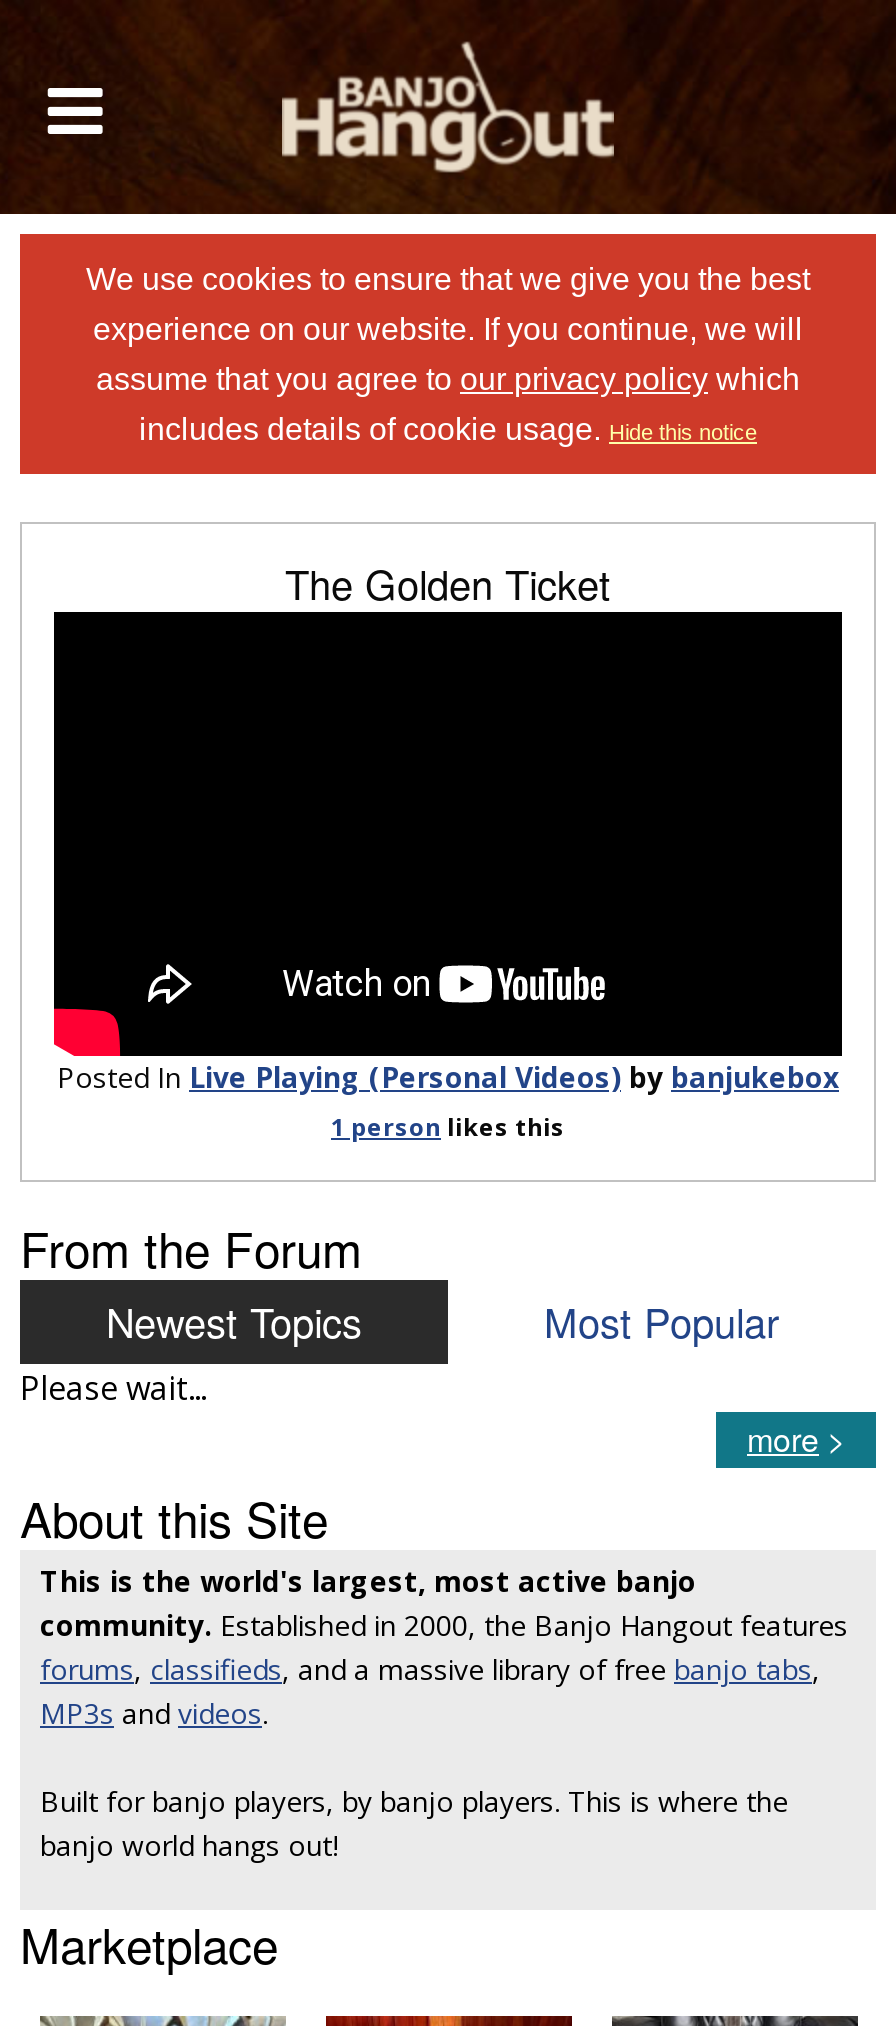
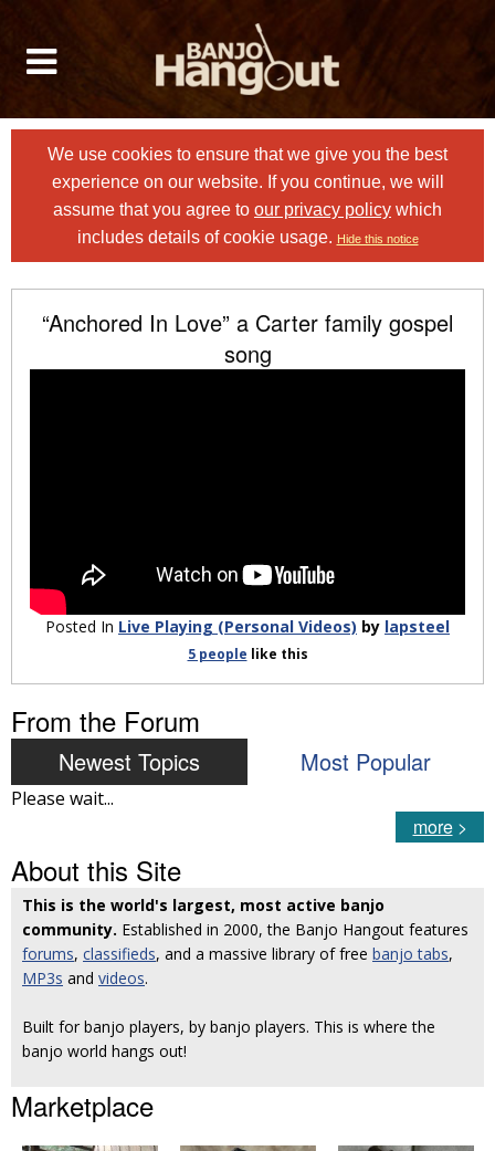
[285,554,611,612] The Golden Ticket -> [42,306,453,369] “Anchored In Love” a Carter family gospel | song
[57,1057,839,1143] Posted InLive Playing (Personal Videos)bybanjukebox | 1 person likes this -> [45,615,450,663] Posted InLive Playing (Personal Videos)bylapsteel | 5 people like this

